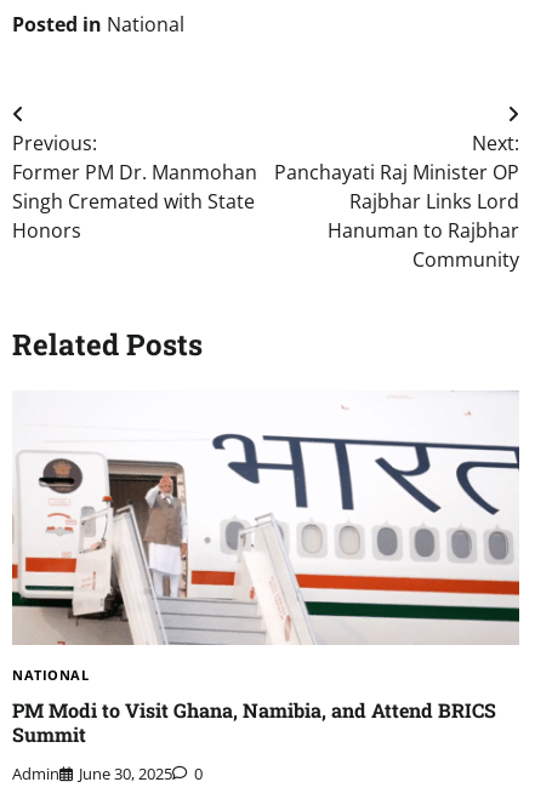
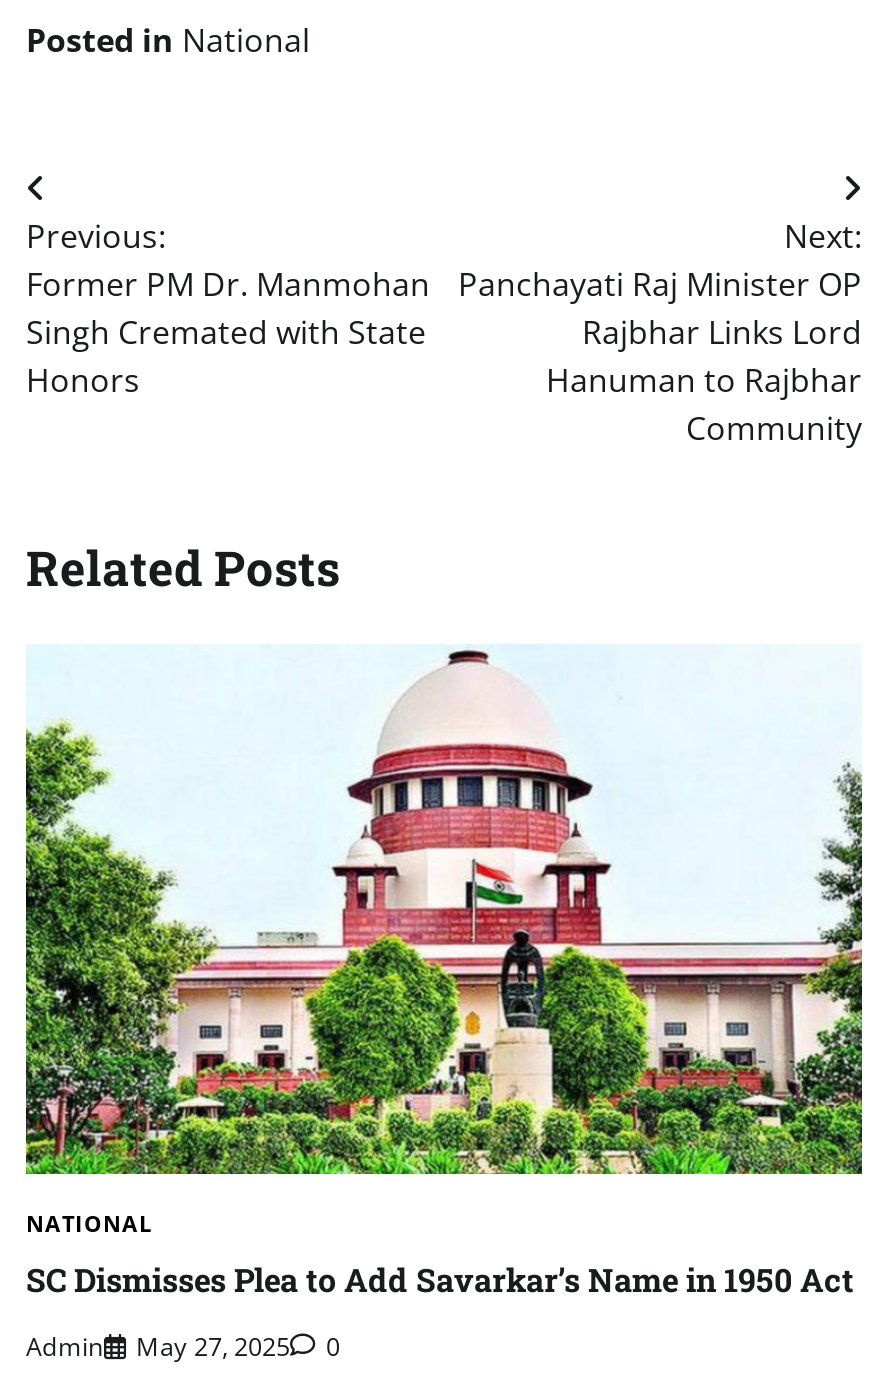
[11,394,520,647] [image] -> [24,646,864,1178] [image]
moved [12,666,89,684] -> [26,1208,152,1238]: NATIONAL
[12,697,496,747] PM Modi to Visit Ghana, Namibia, and Attend BRICS | Summit -> [26,1258,854,1300] SC Dismisses Plea to Add Savarkar’s Name in 1950 Act
[12,763,203,784] Admin June 30, 2025 0 -> [26,1327,340,1363] Admin May 27, 2025 0

